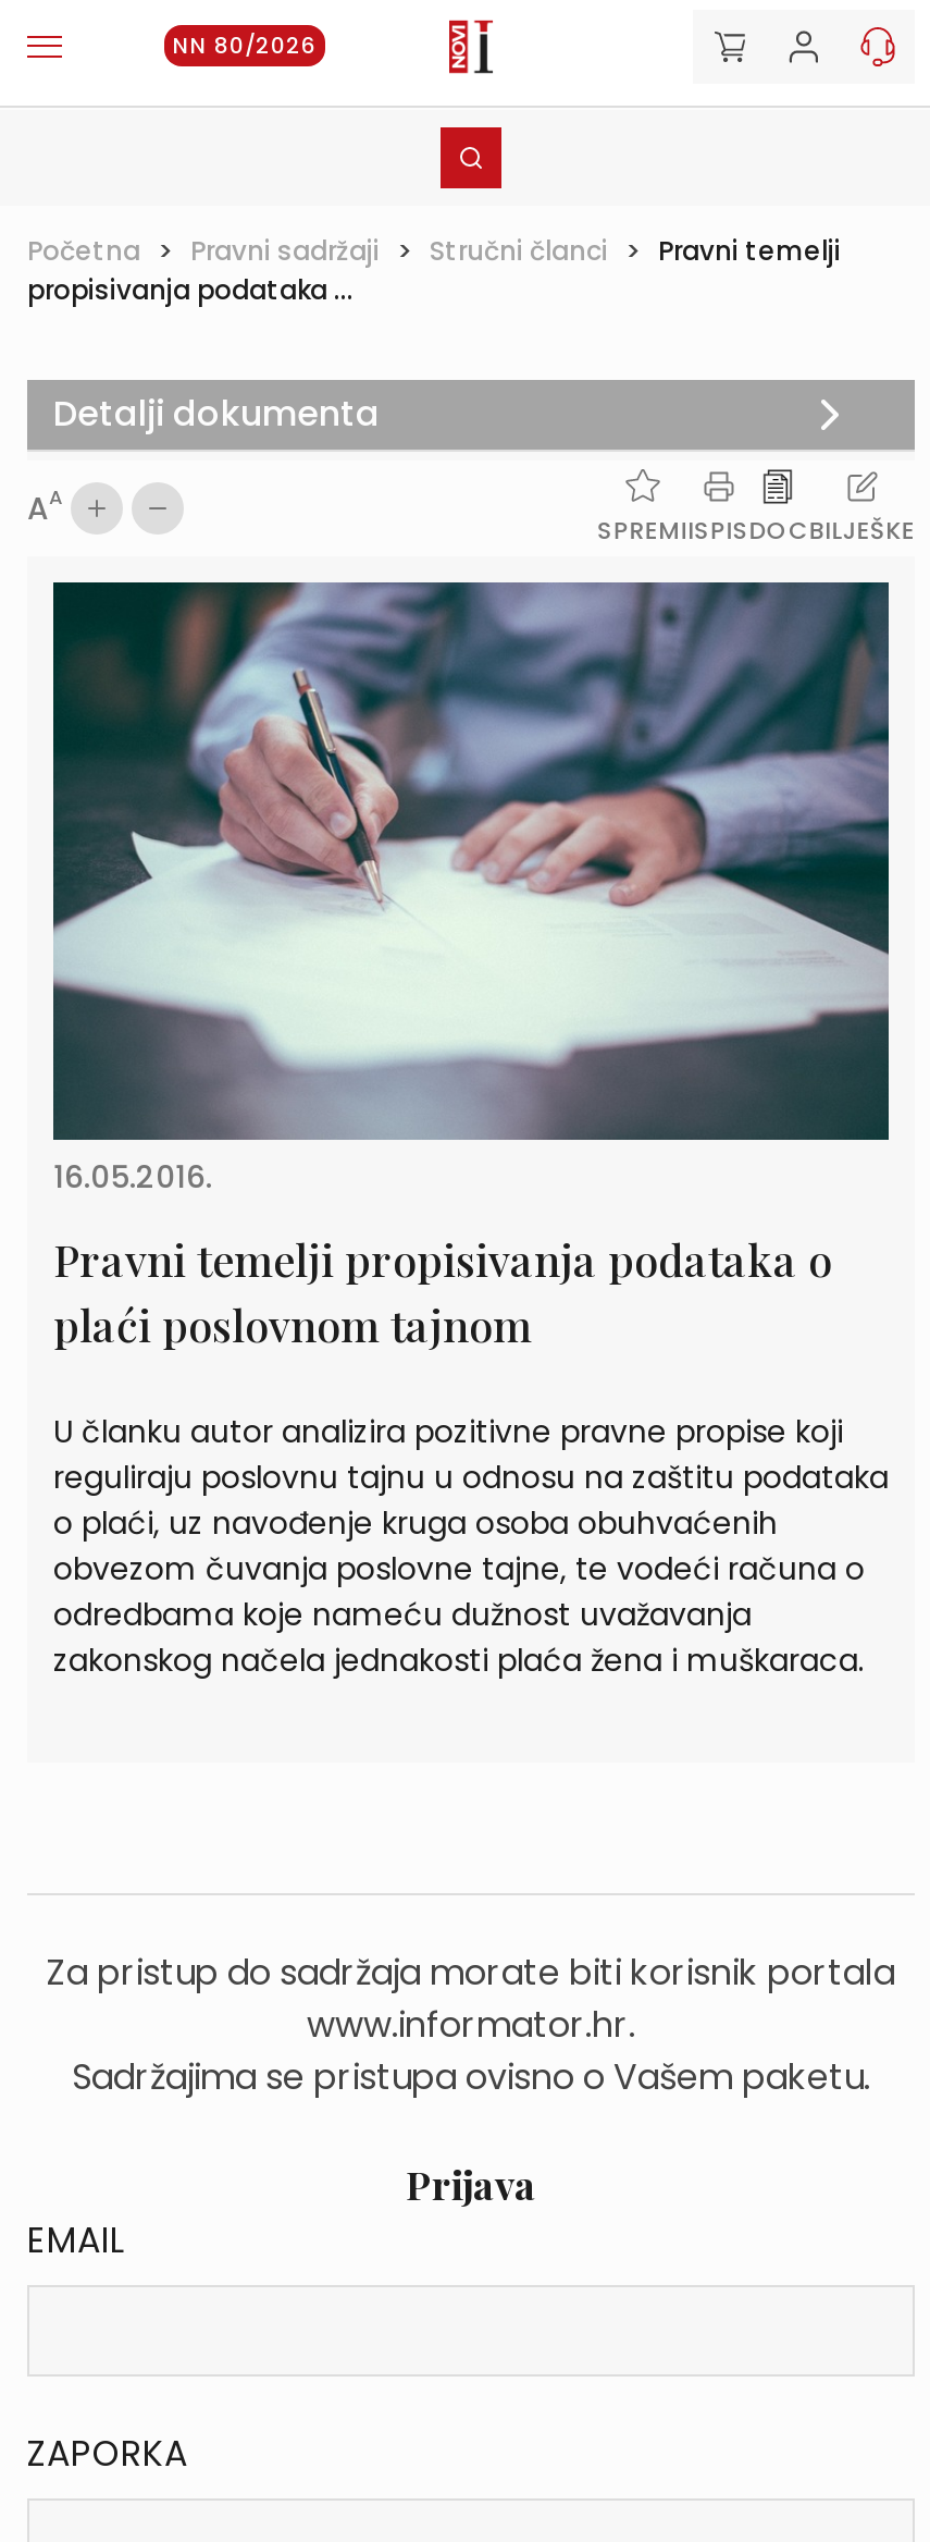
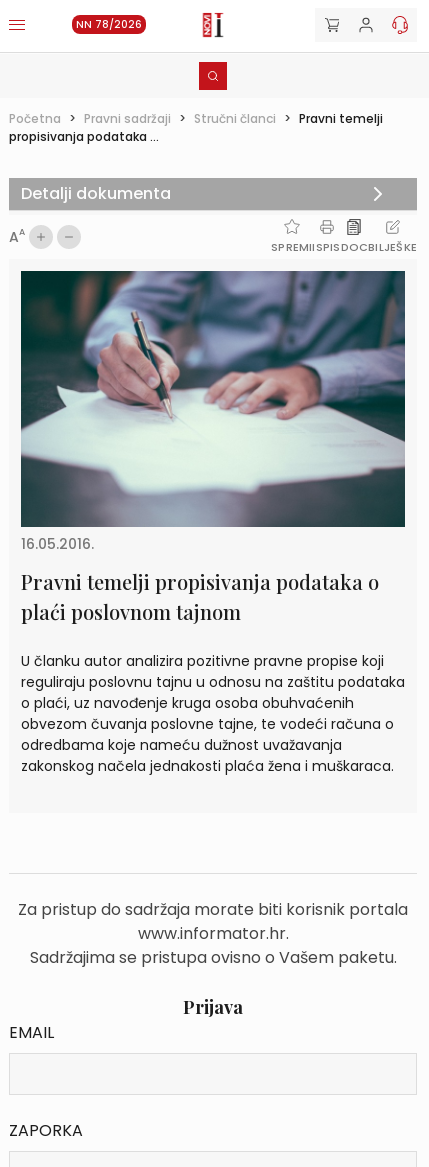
[173,29,317,62] NN 80/2026 -> [76,17,142,32] NN 78/2026

